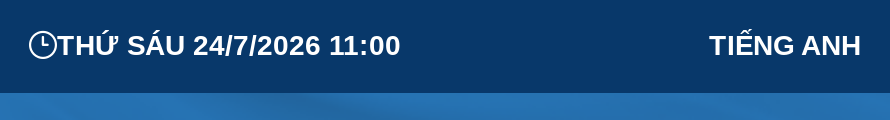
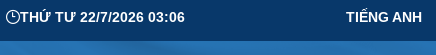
[57,29,401,61] THỨ SÁU 24/7/2026 11:00 -> [20,9,185,25] THỨ TƯ 22/7/2026 03:06

